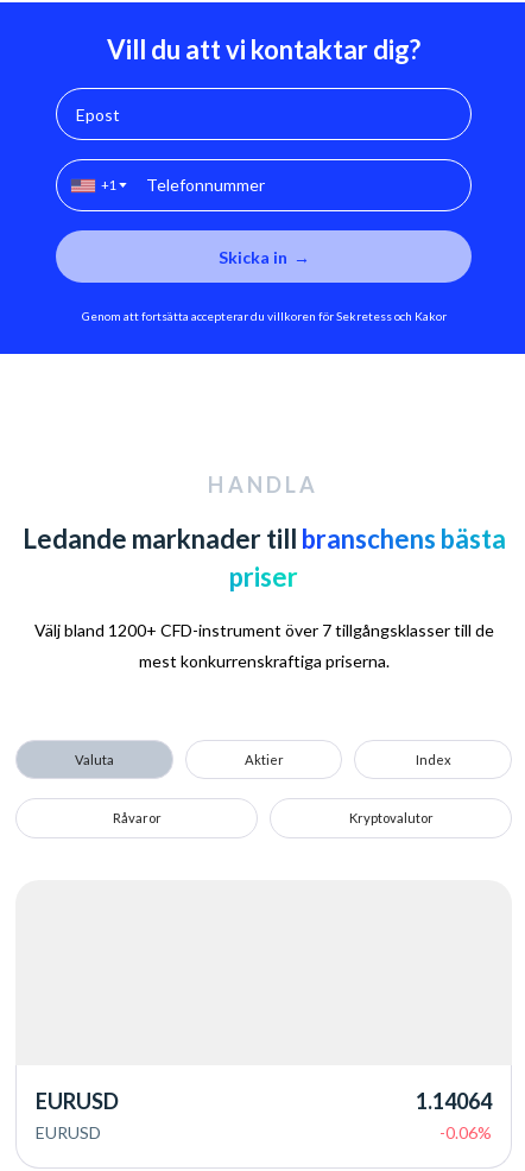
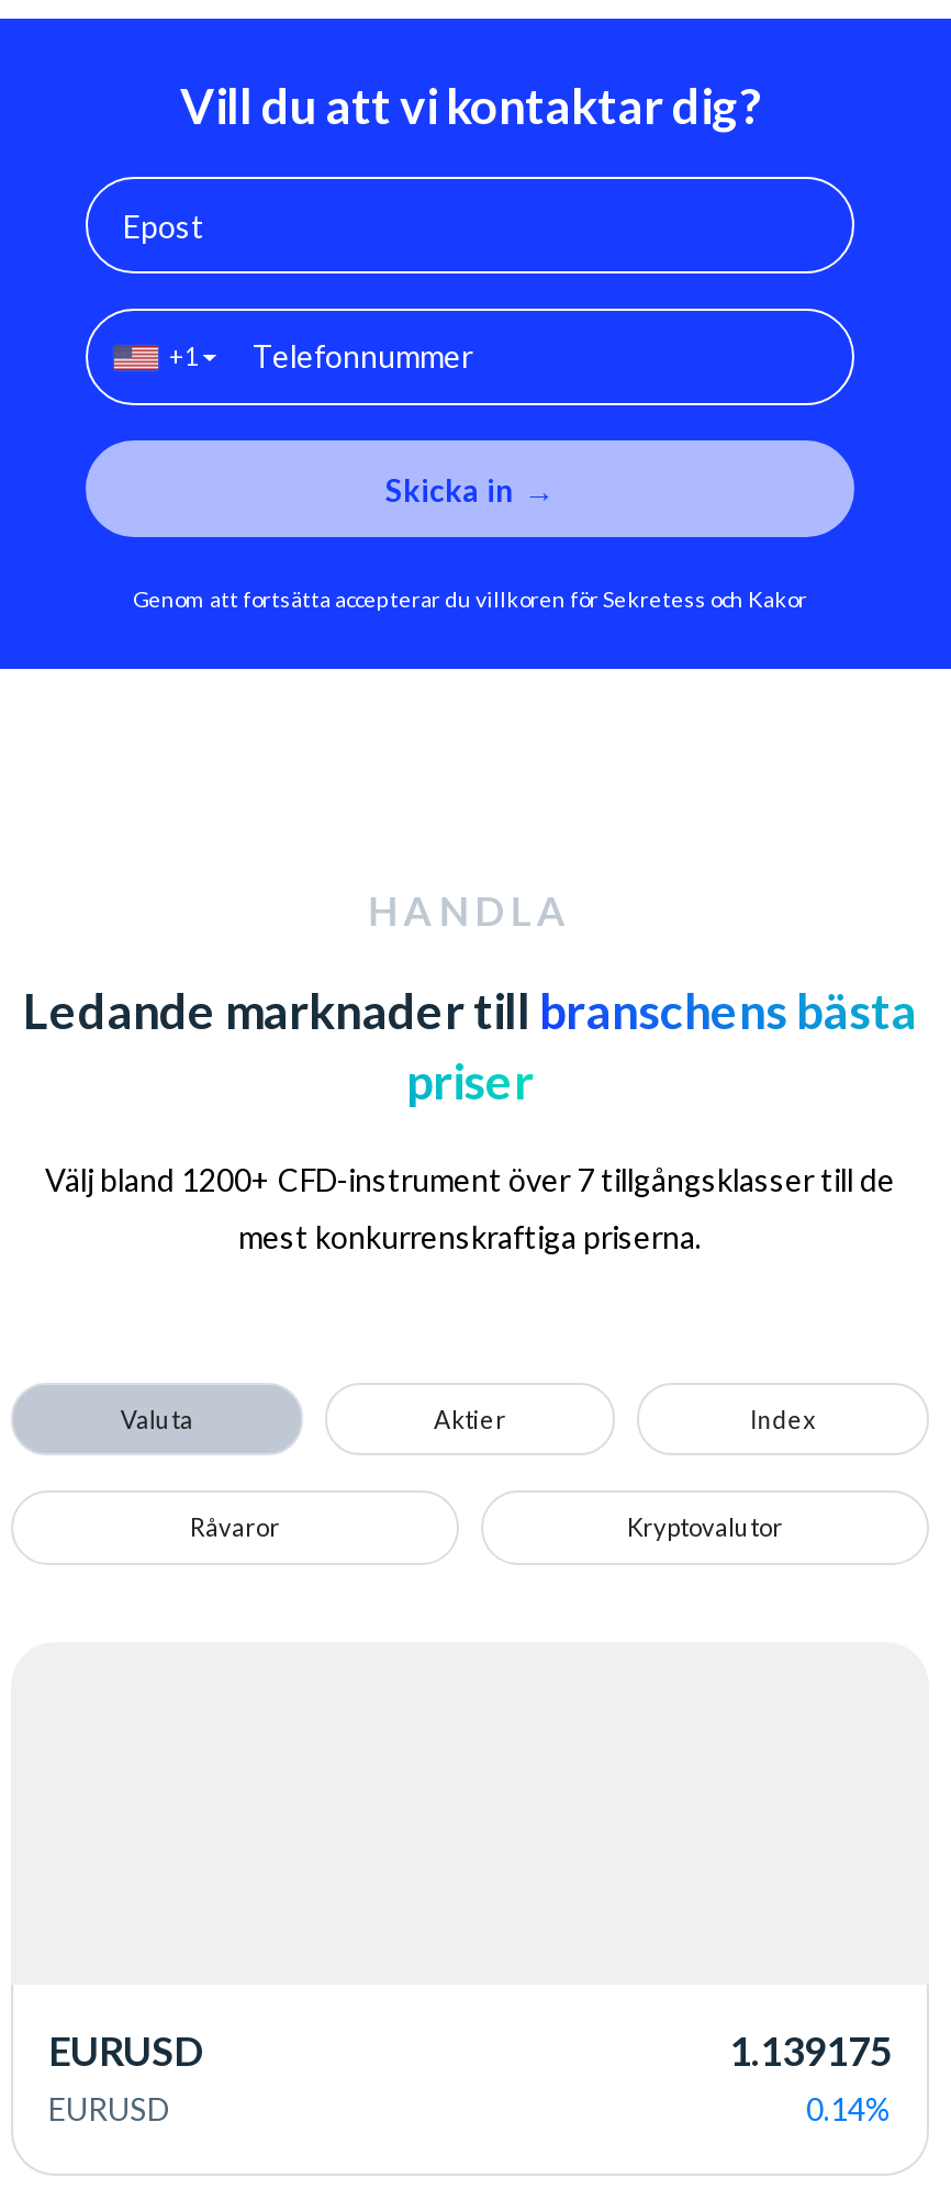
[416,1088,492,1114] 1.14064 -> [729,2027,892,2076] 1.139175
[439,1123,492,1143] -0.06% -> [806,2091,892,2128] 0.14%

